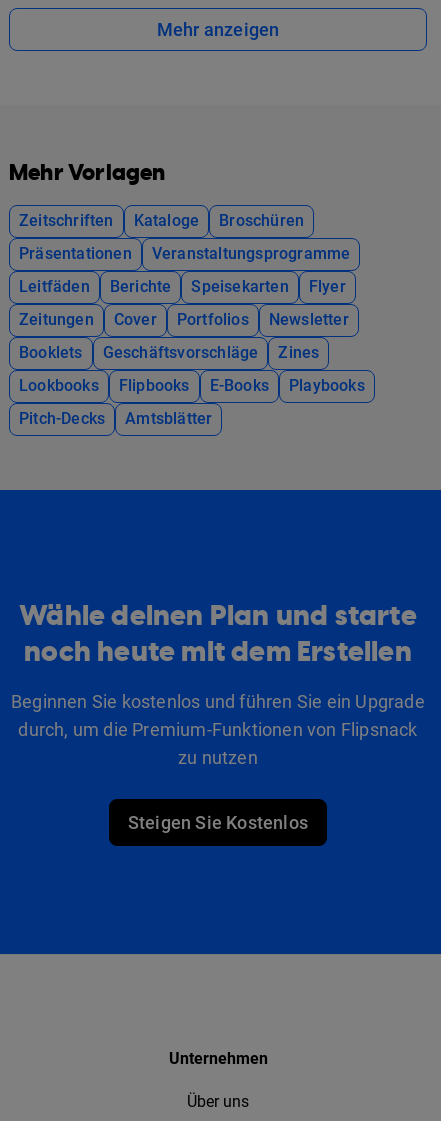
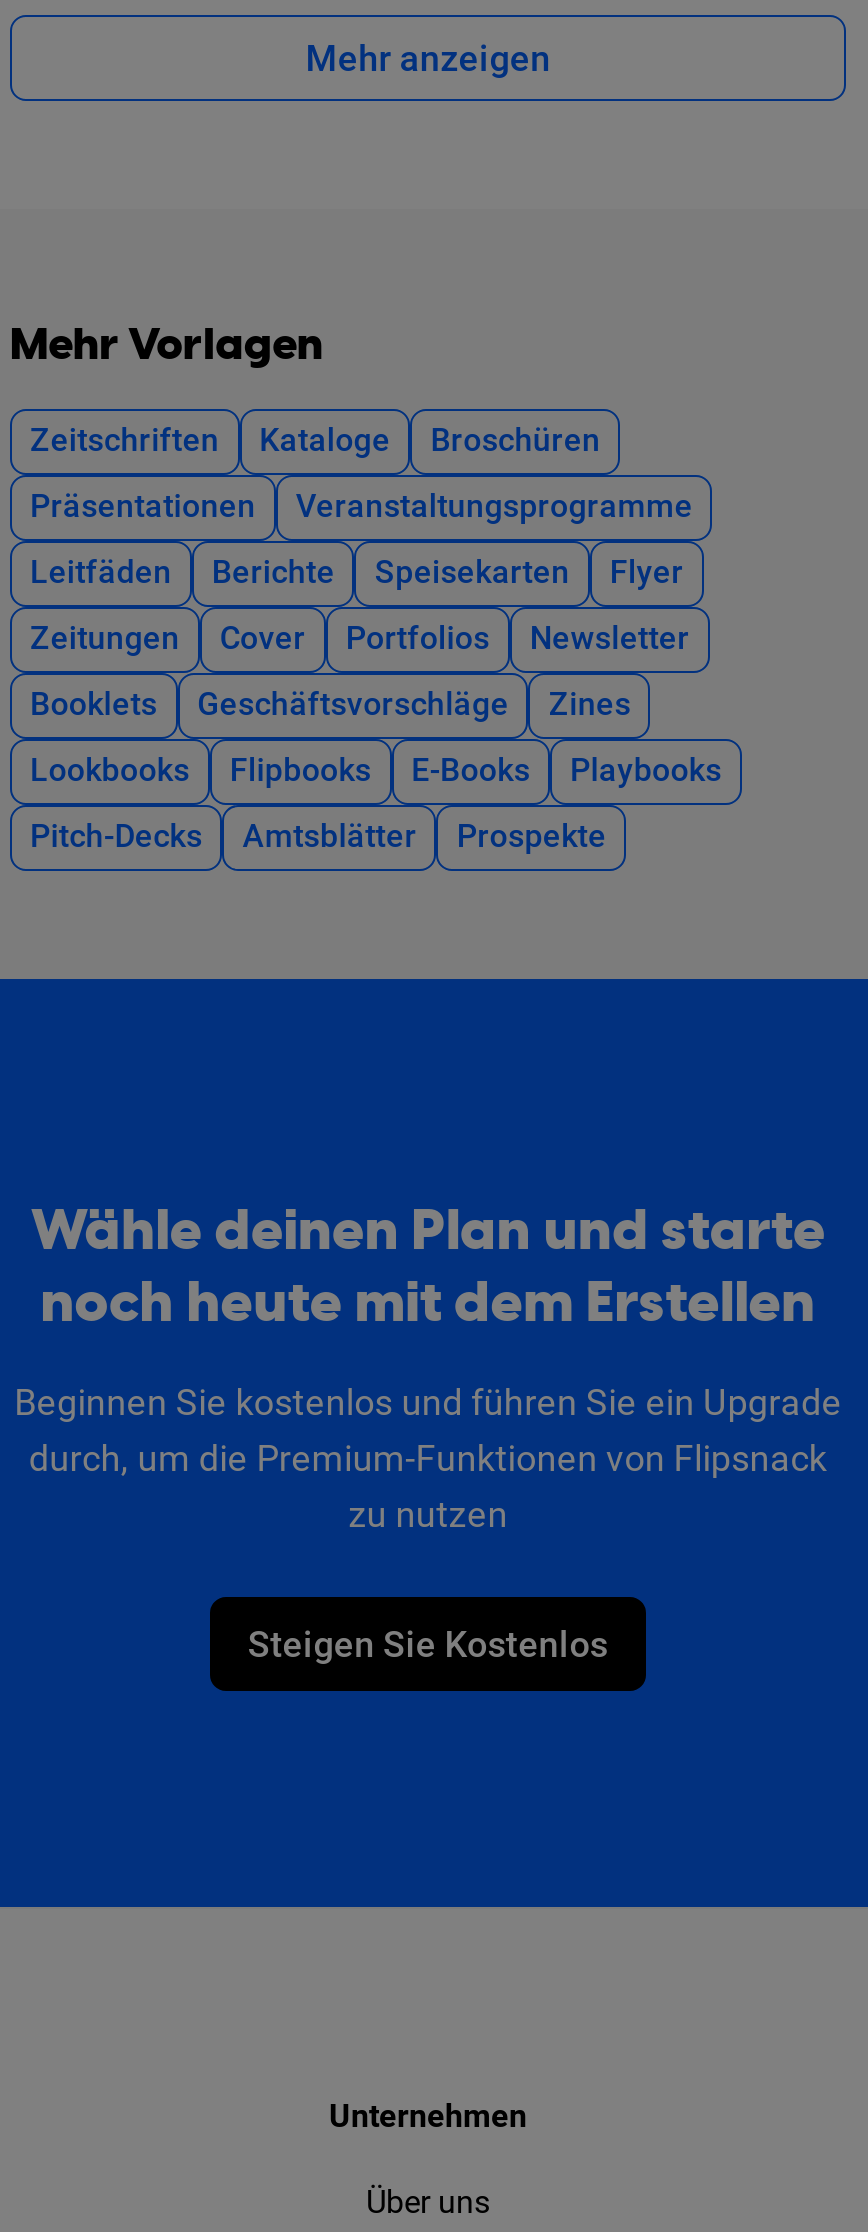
none -> [457,818,606,856] Prospekte

